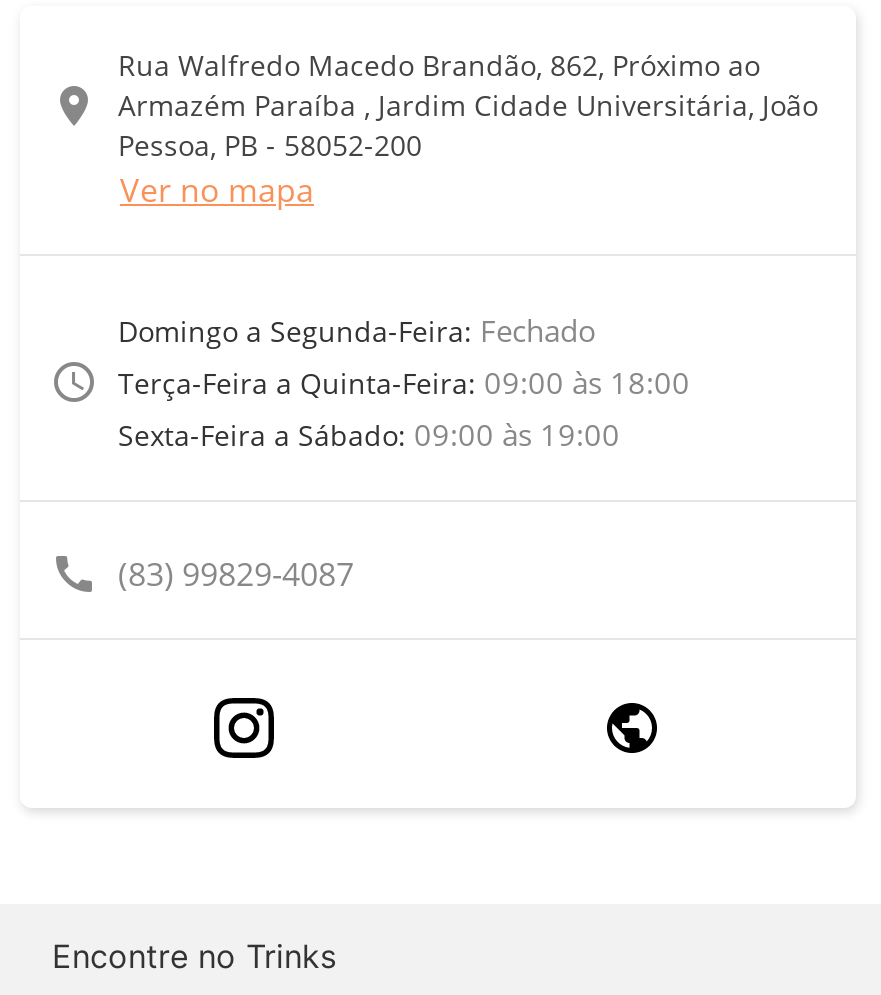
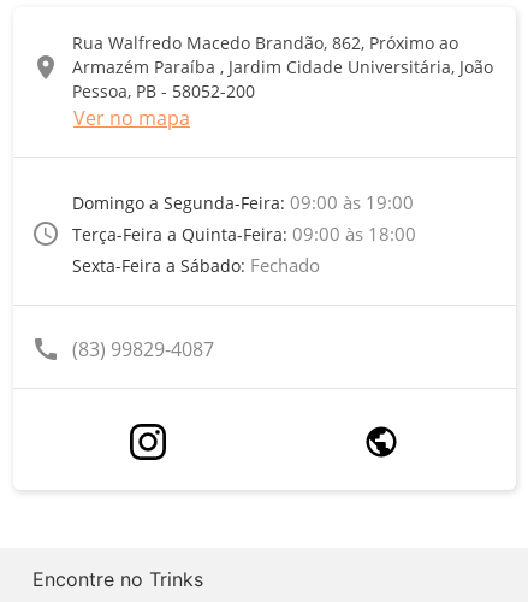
[118,310,596,350] Domingo a Segunda-Feira: Fechado -> [72,190,414,214] Domingo a Segunda-Feira: 09:00 às 19:00
[118,414,620,454] Sexta-Feira a Sábado: 09:00 às 19:00 -> [72,253,320,277] Sexta-Feira a Sábado: Fechado

